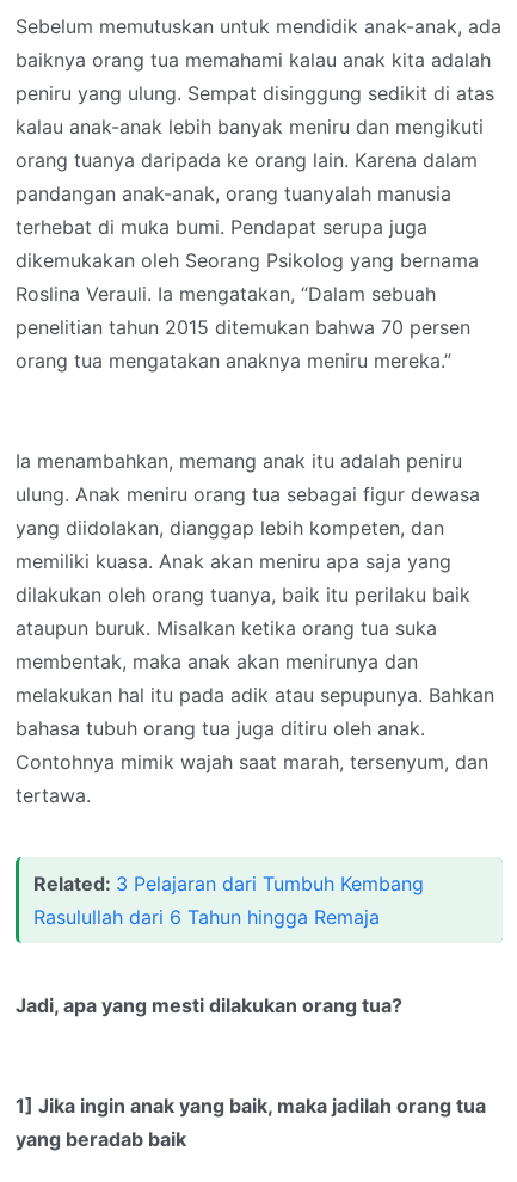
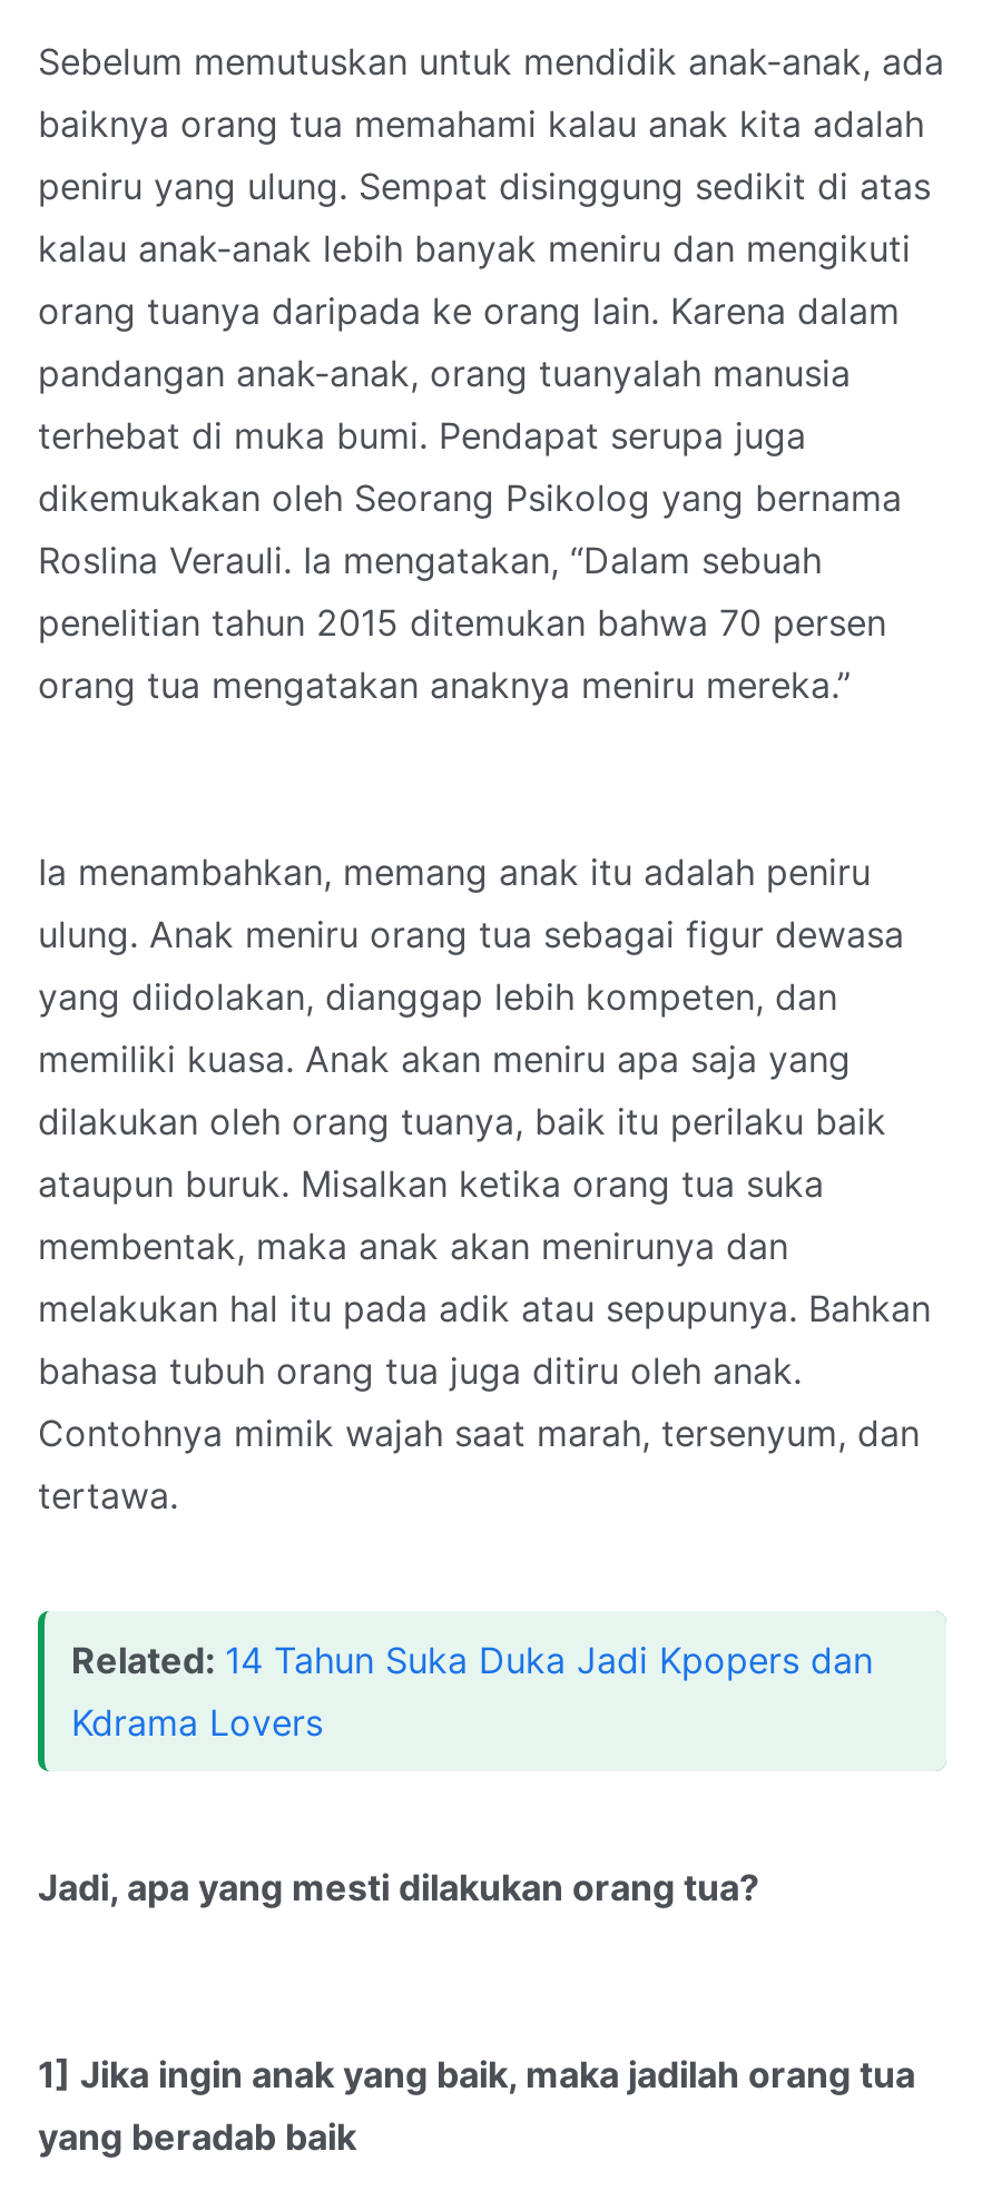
[33,872,424,929] Related: 3 Pelajaran dari Tumbuh Kembang | Rasulullah dari 6 Tahun hingga Remaja -> [71,1638,873,1745] Related: 14 Tahun Suka Duka Jadi Kpopers dan | Kdrama Lovers

